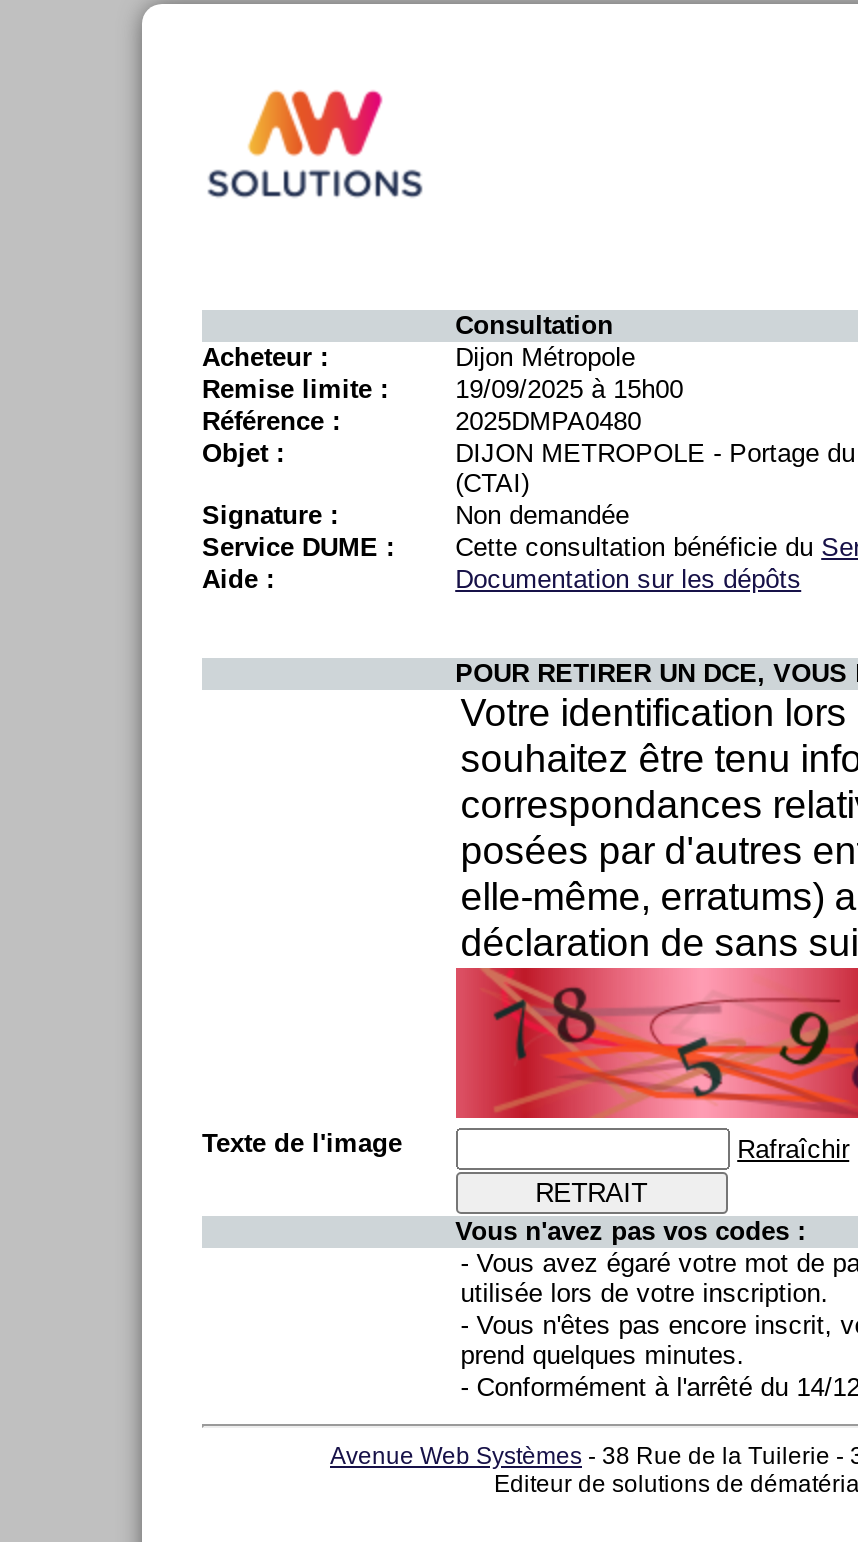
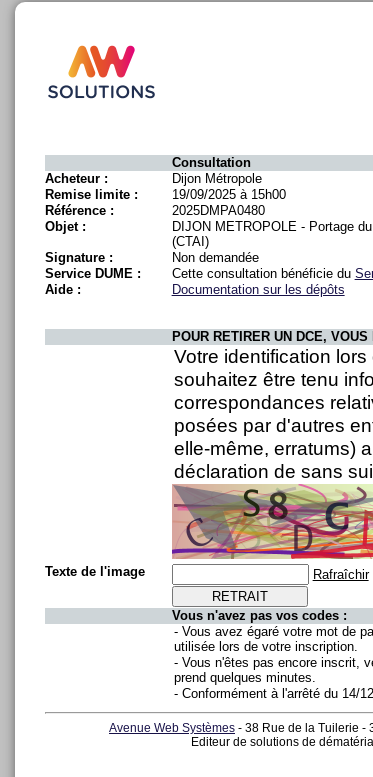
[454,970,852,1120] [image] -> [171,485,370,560] [image]

